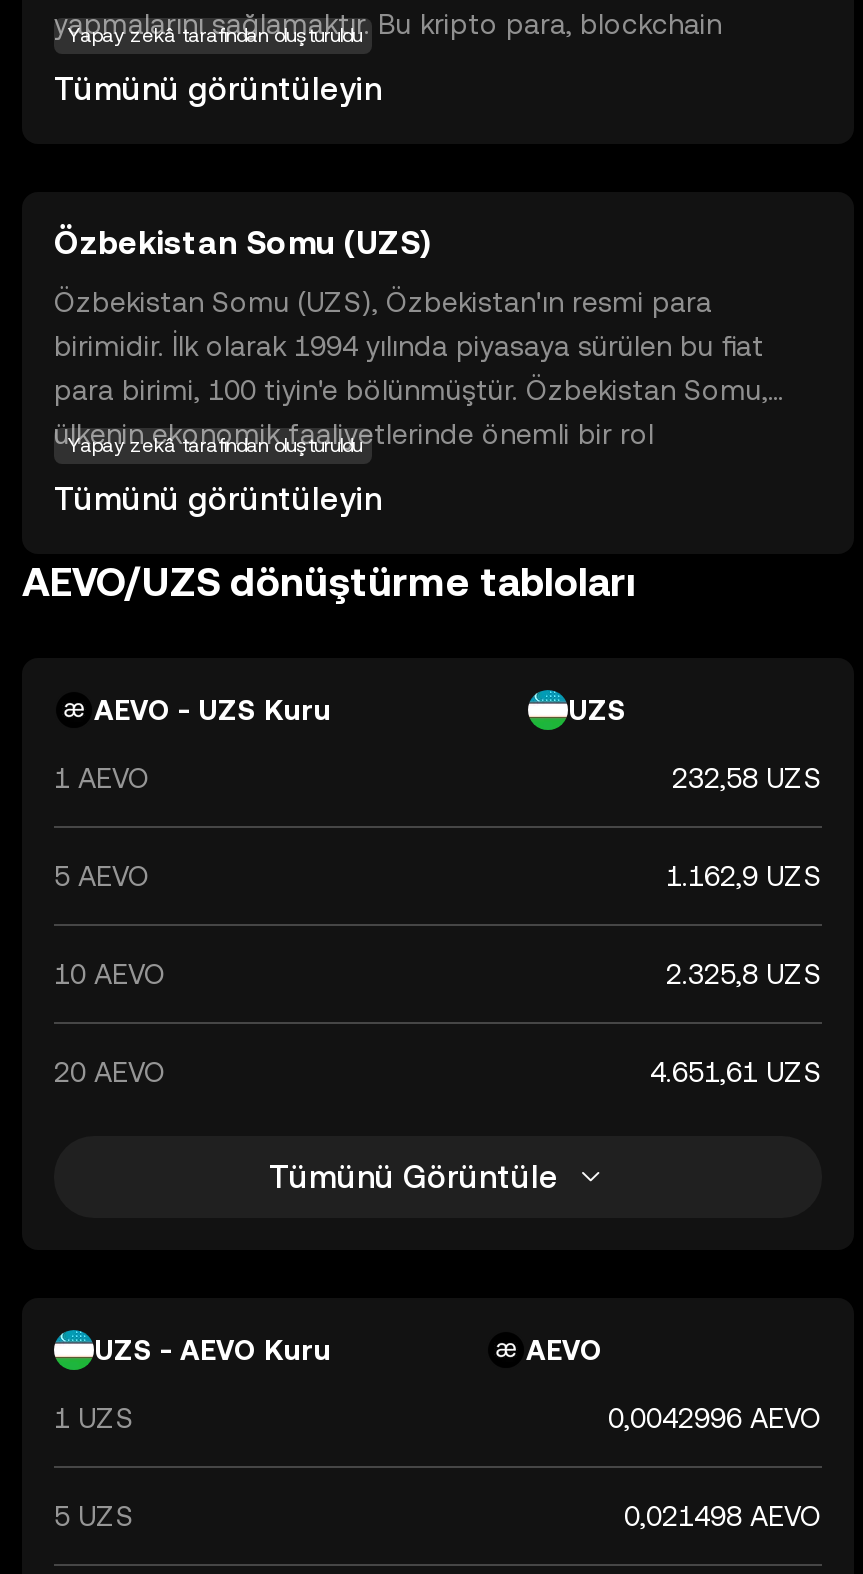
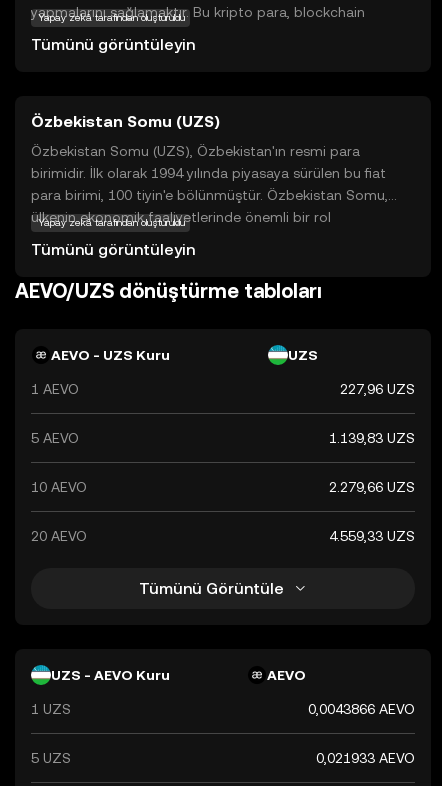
[672,762,822,794] 232,58 UZS -> [340,381,415,397] 227,96 UZS
[666,860,822,892] 1.162,9 UZS -> [329,430,415,446] 1.139,83 UZS
[666,958,822,990] 2.325,8 UZS -> [329,479,415,495] 2.279,66 UZS
[650,1056,822,1088] 4.651,61 UZS -> [329,528,415,544] 4.559,33 UZS
[608,1402,822,1434] 0,0042996 AEVO -> [308,701,415,717] 0,0043866 AEVO
[624,1500,822,1532] 0,021498 AEVO -> [316,750,415,766] 0,021933 AEVO

